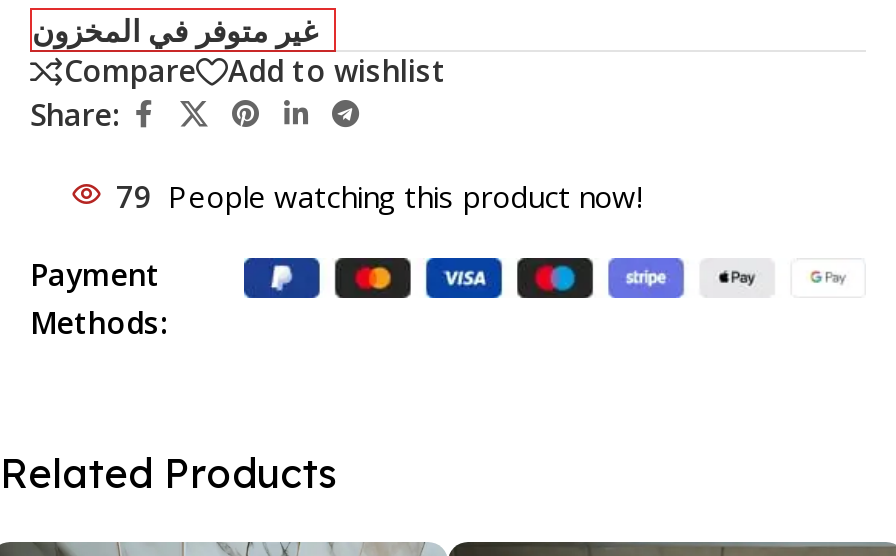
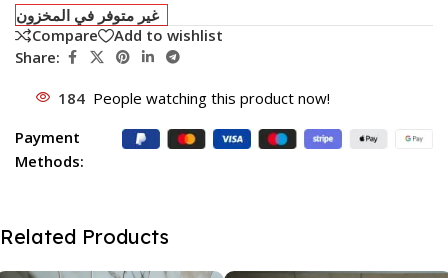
[116,176,642,216] 79 People watching this product now! -> [58,88,330,108] 184 People watching this product now!

